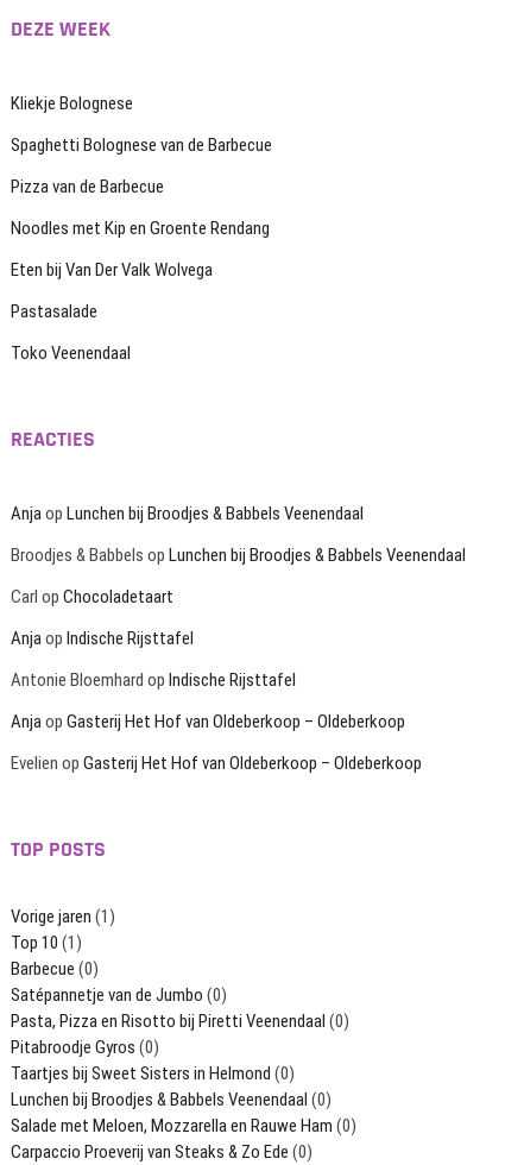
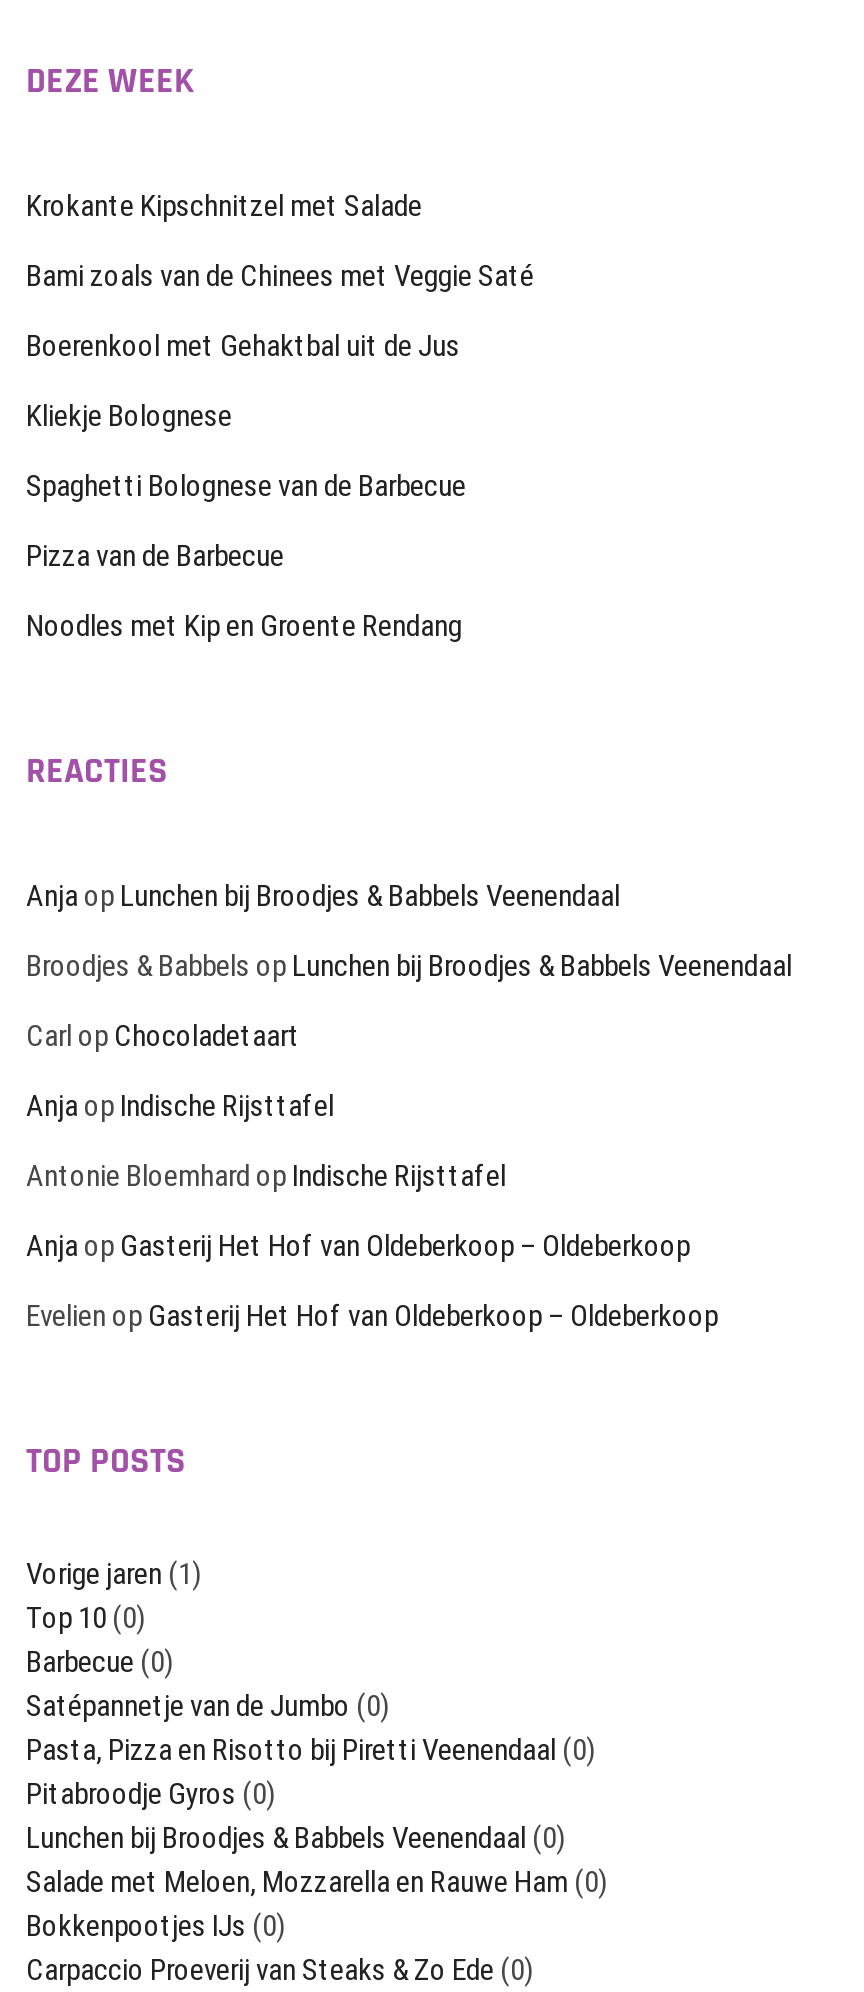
none -> [26,187,534,363] Krokante Kipschnitzel met Salade | Bami zoals van de Chinees met Veggie Saté | Boerenkool met Gehaktbal uit de Jus
moved [11,92,273,238] -> [26,397,466,643]: Kliekje Bolognese | Spaghetti Bolognese van de Barbecue | Pizza van de Barbecue | Noodles met Kip en Groente Rendang
[11,259,213,363] Eten bij Van Der Valk Wolvega | Pastasalade | Toko Veenendaal -> none
[11,931,82,953] Top 10 (1) -> [26,1599,146,1635] Top 10 (0)
[11,1062,295,1084] Taartjes bij Sweet Sisters in Helmond (0) -> none
moved [11,1088,357,1136] -> [26,1819,608,1899]: Lunchen bij Broodjes & Babbels Veenendaal (0) | Salade met Meloen, Mozzarella en Rauwe Ham (0)
none -> [26,1907,286,1943] Bokkenpootjes IJs (0)

